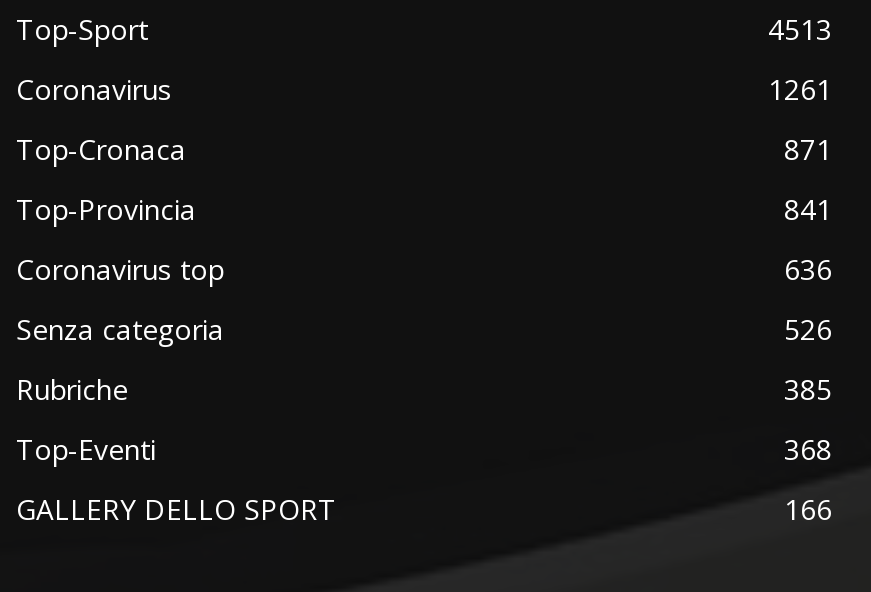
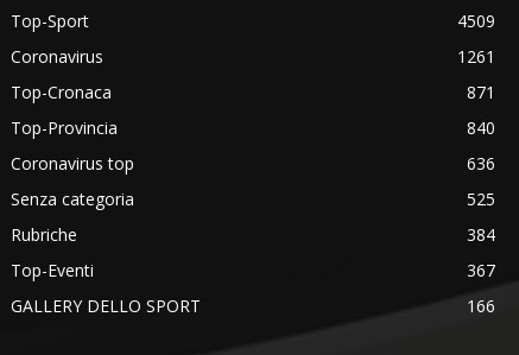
[768,10,832,48] 4513 -> [457,9,495,32] 4509
[784,190,832,228] 841 -> [467,116,495,139] 840
[784,310,832,348] 526 -> [467,187,495,210] 525
[784,370,832,408] 385 -> [467,223,495,246] 384
[784,430,832,468] 368 -> [467,259,495,281] 367

